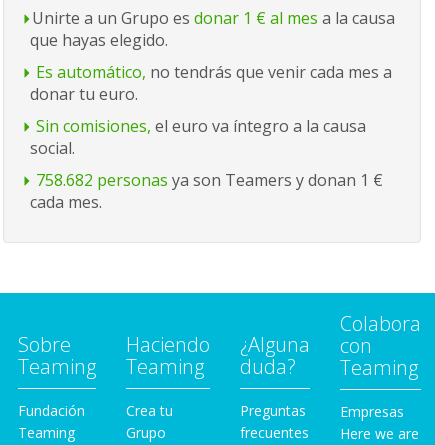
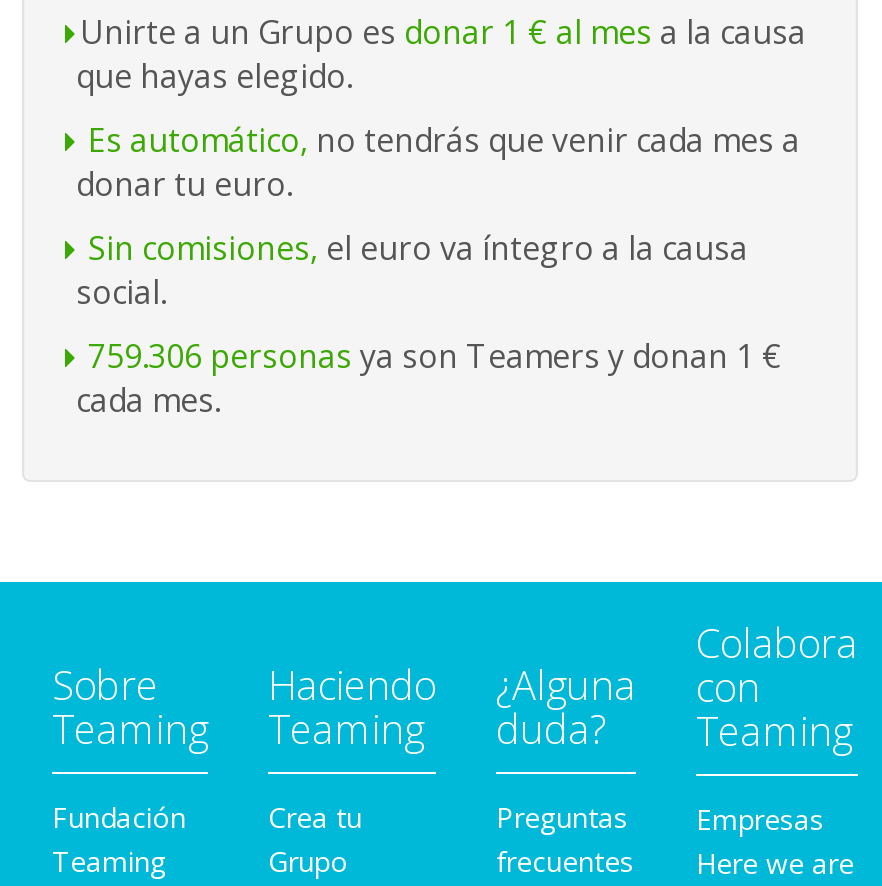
[32,169,383,191] 758.682 personas ya son Teamers y donan 1 € -> [80,334,782,378] 759.306 personas ya son Teamers y donan 1 €

